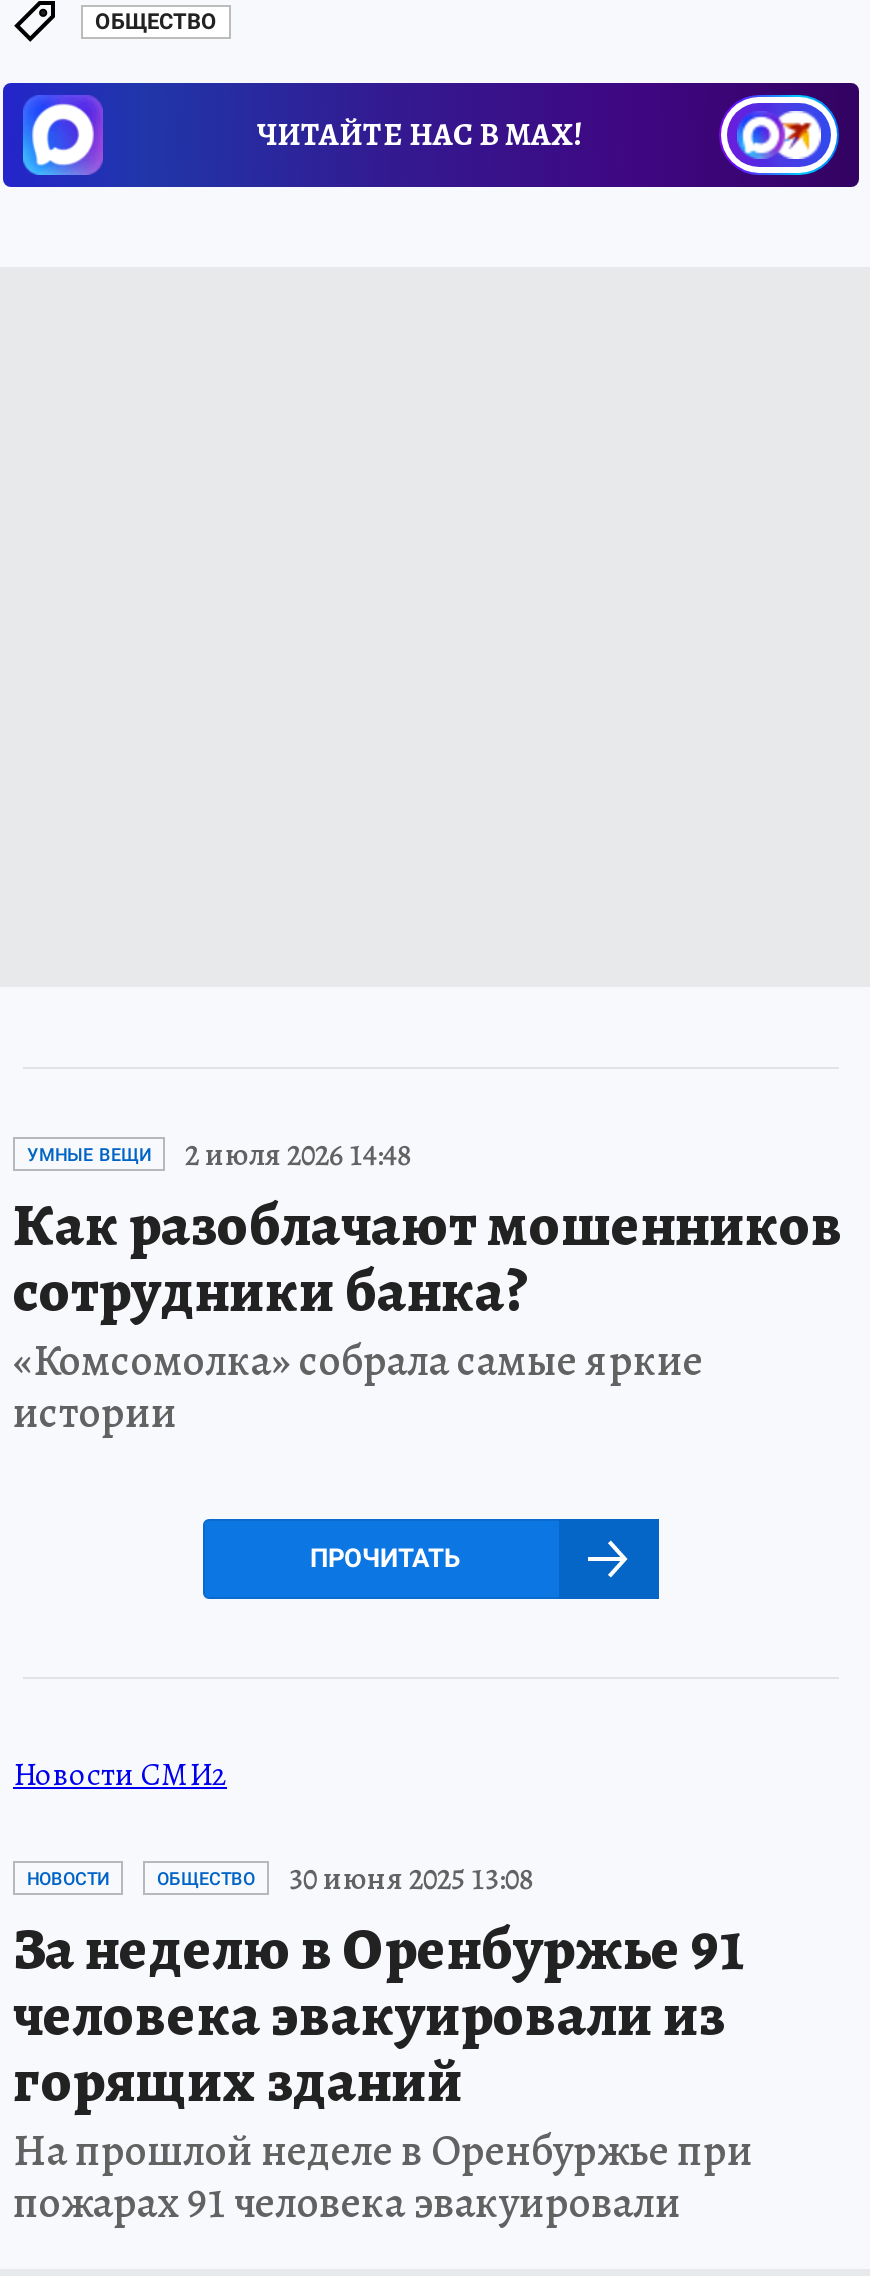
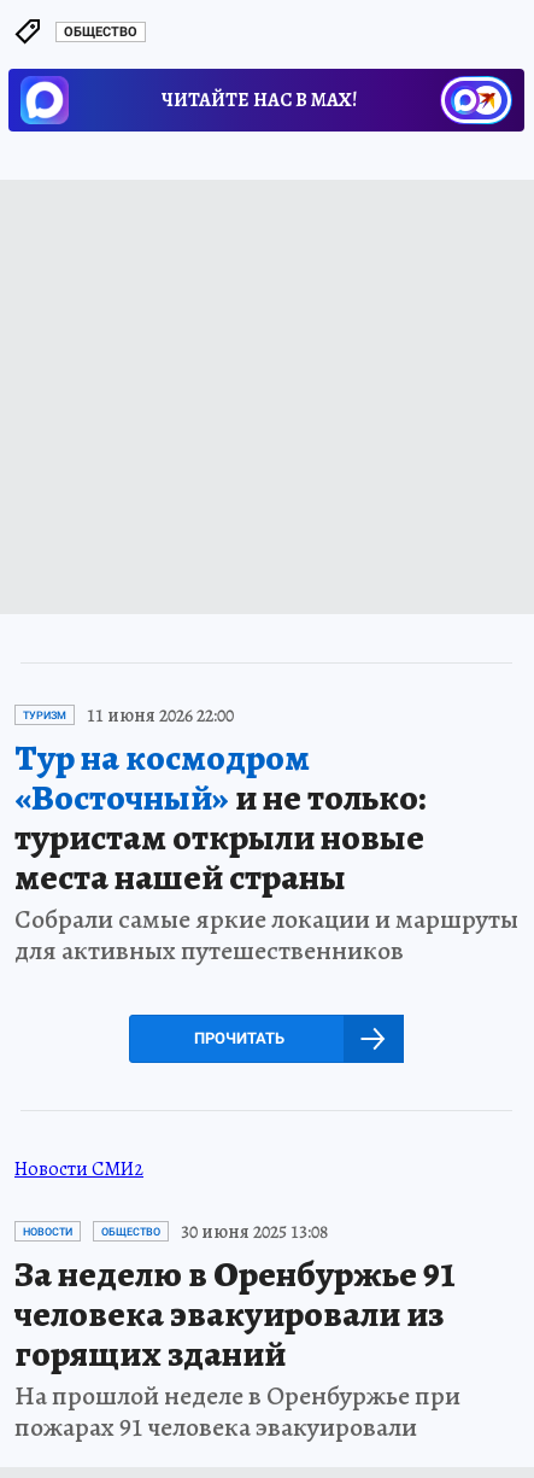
[13,1132,843,1442] УМНЫЕ ВЕЩИ | 2 июля 2026 14:48 | Как разоблачают мошенников | сотрудники банка? | «Комсомолка» собрала самые яркие | истории -> [14,702,518,968] ТУРИЗМ | 11 июня 2026 22:00 | Тур на космодром | «Восточный»и не только: | туристам открыли новые | места нашей страны | Собрали самые яркие локации и маршруты | для активных путешественников

